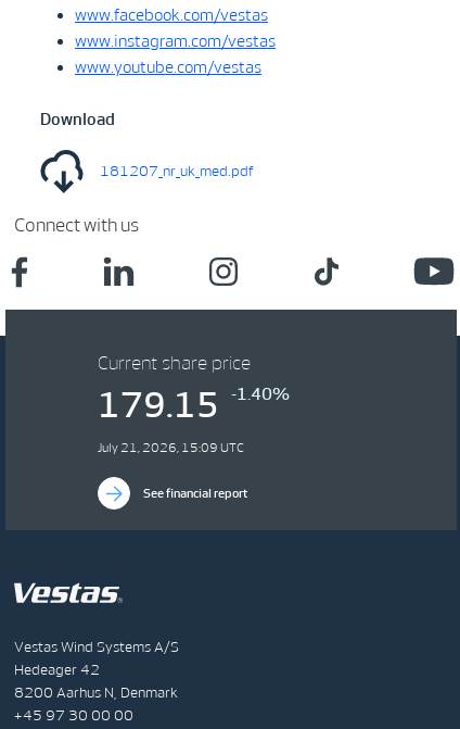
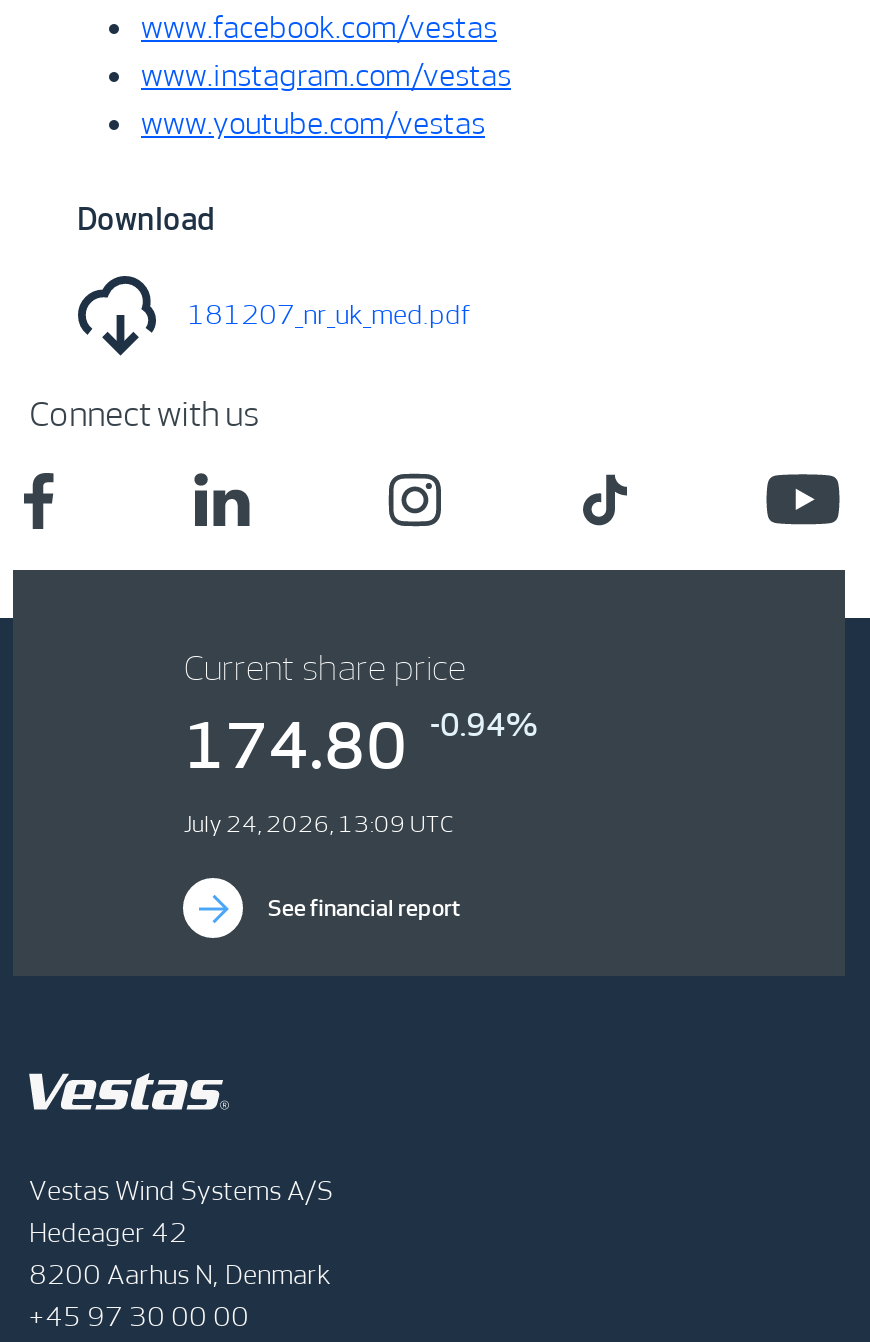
[98,386,219,424] 179.15 -> [184,710,408,780] 174.80
[231,385,290,403] -1.40% -> [430,708,538,742] -0.94%
[98,441,244,454] July 21, 2026, 15:09 UTC -> [184,812,454,836] July 24, 2026, 13:09 UTC

